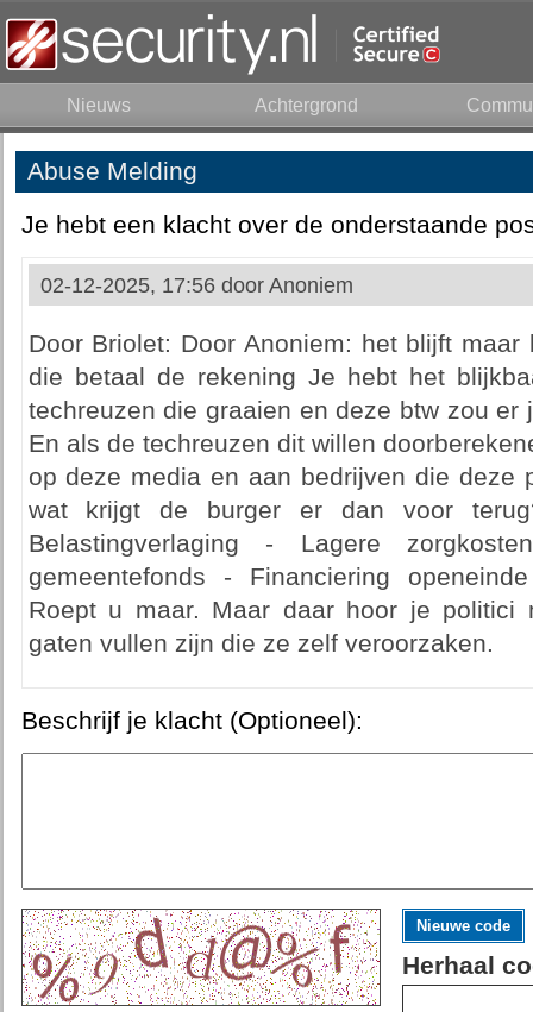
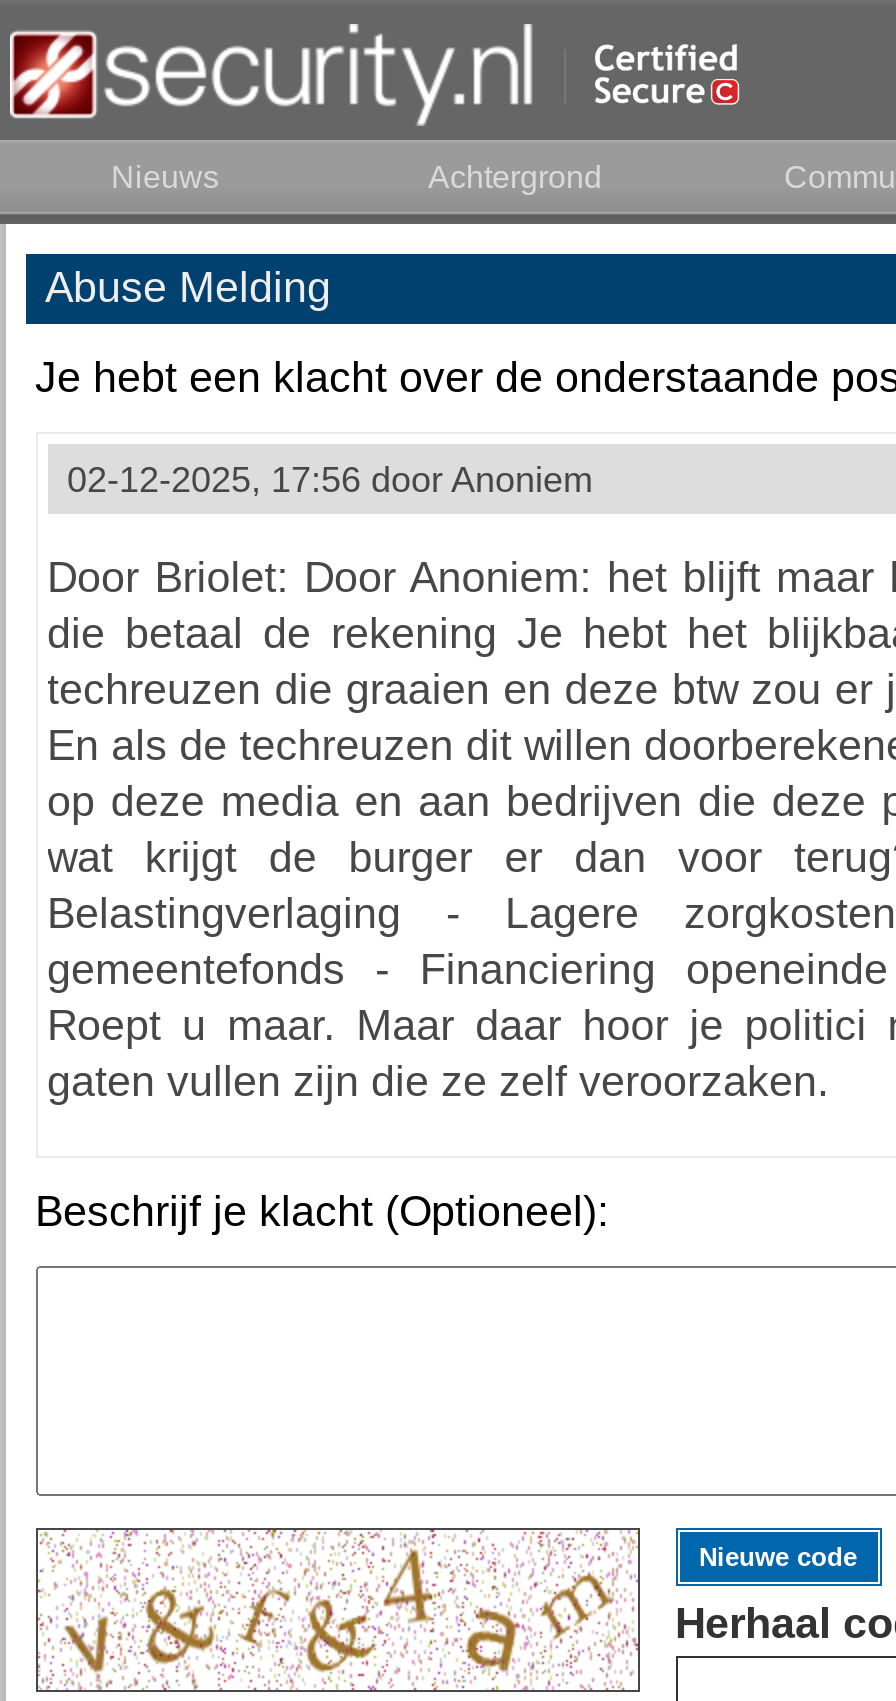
[23,909,380,1004] [image] -> [48,1528,634,1688] [image]

